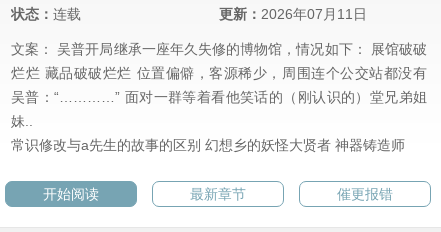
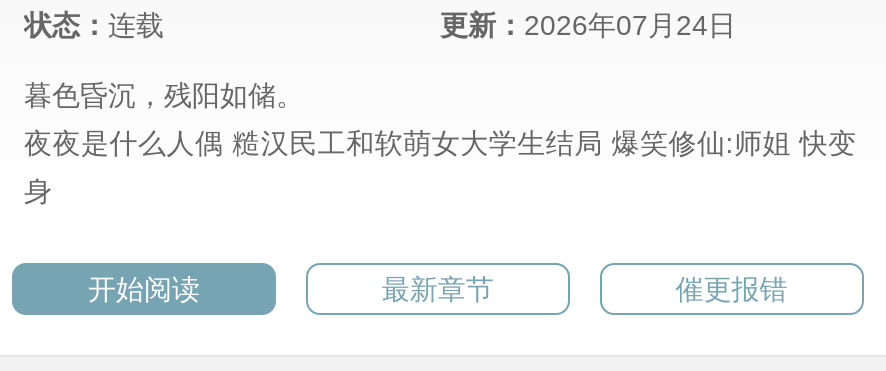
[11,6,427,153] 更新：2026年07月11日 | 文案： 吴普开局继承一座年久失修的博物馆，情况如下： 展馆破破 | 烂烂 藏品破破烂烂 位置偏僻，客源稀少，周围连个公交站都没有 | 吴普：“…………” 面对一群等着看他笑话的（刚认识的）堂兄弟姐 | 妹.. | 常识修改与a先生的故事的区别 幻想乡的妖怪大贤者 神器铸造师 -> [24,10,856,208] 更新：2026年07月24日 | 暮色昏沉，残阳如储。 | 夜夜是什么人偶 糙汉民工和软萌女大学生结局 爆笑修仙:师姐 快变 | 身

